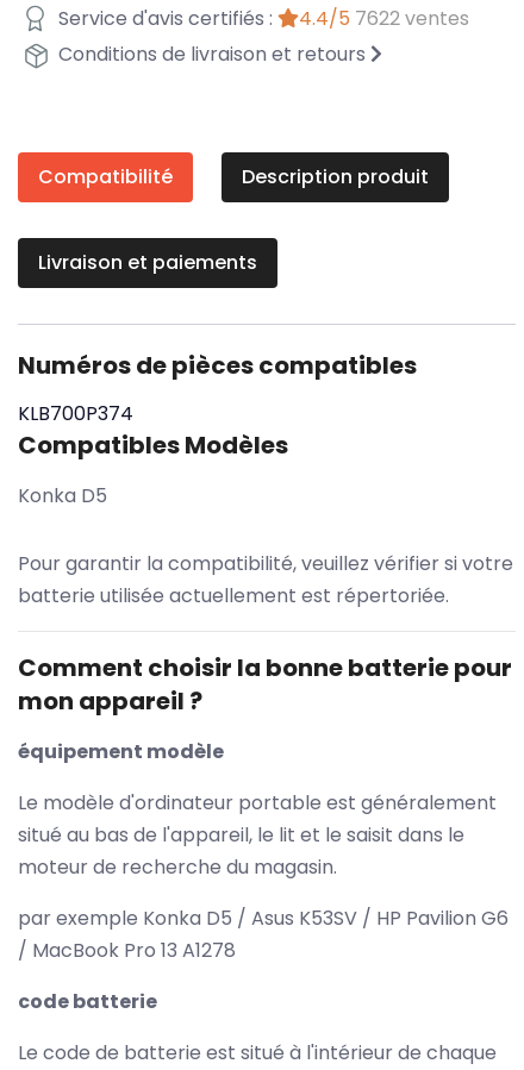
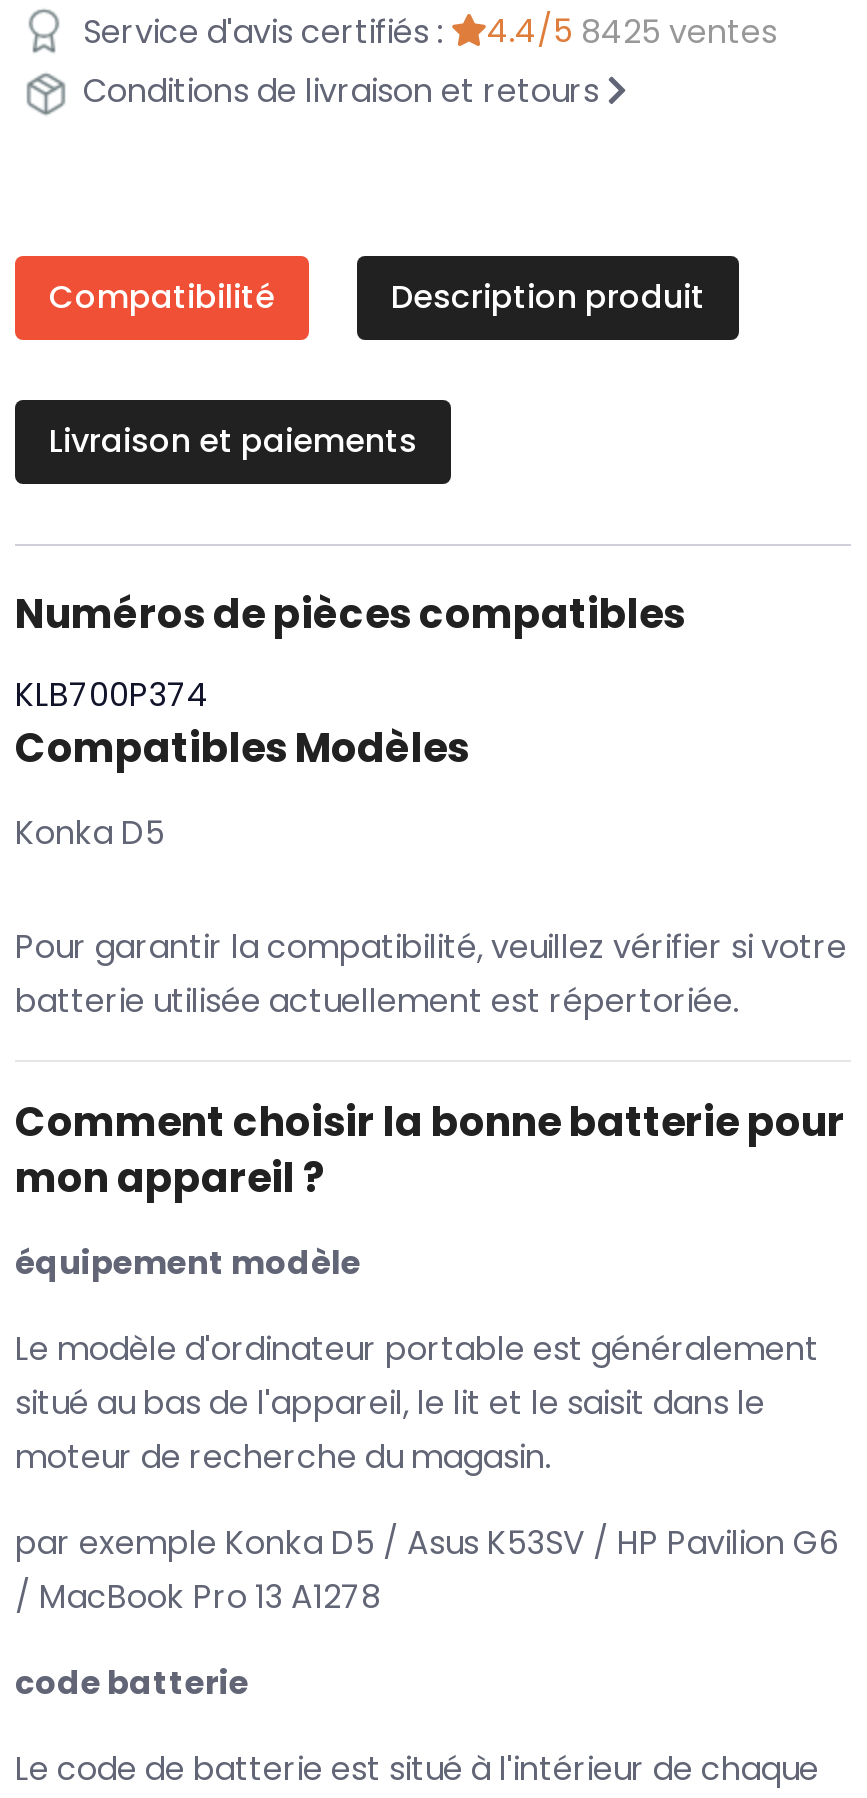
[54,5,469,32] Service d'avis certifiés : 4.4/5 7622 ventes -> [75,9,777,55] Service d'avis certifiés : 4.4/5 8425 ventes

